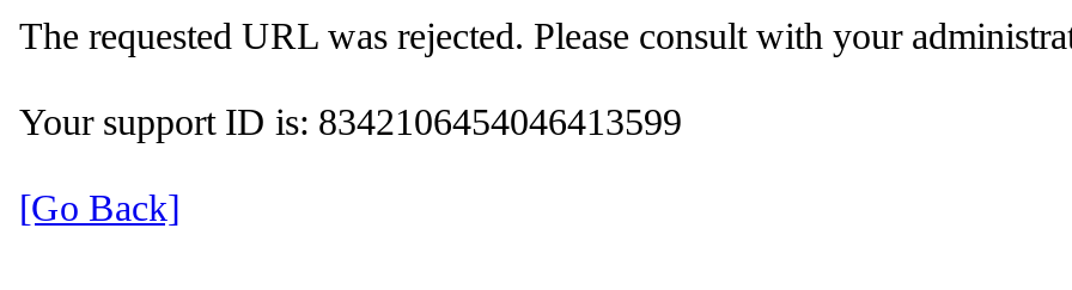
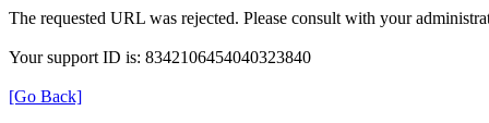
[19,101,682,142] Your support ID is: 8342106454046413599 -> [9,48,311,66] Your support ID is: 8342106454040323840

